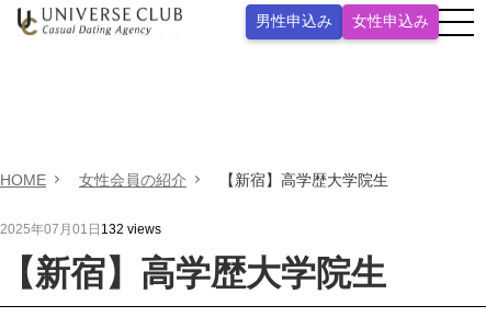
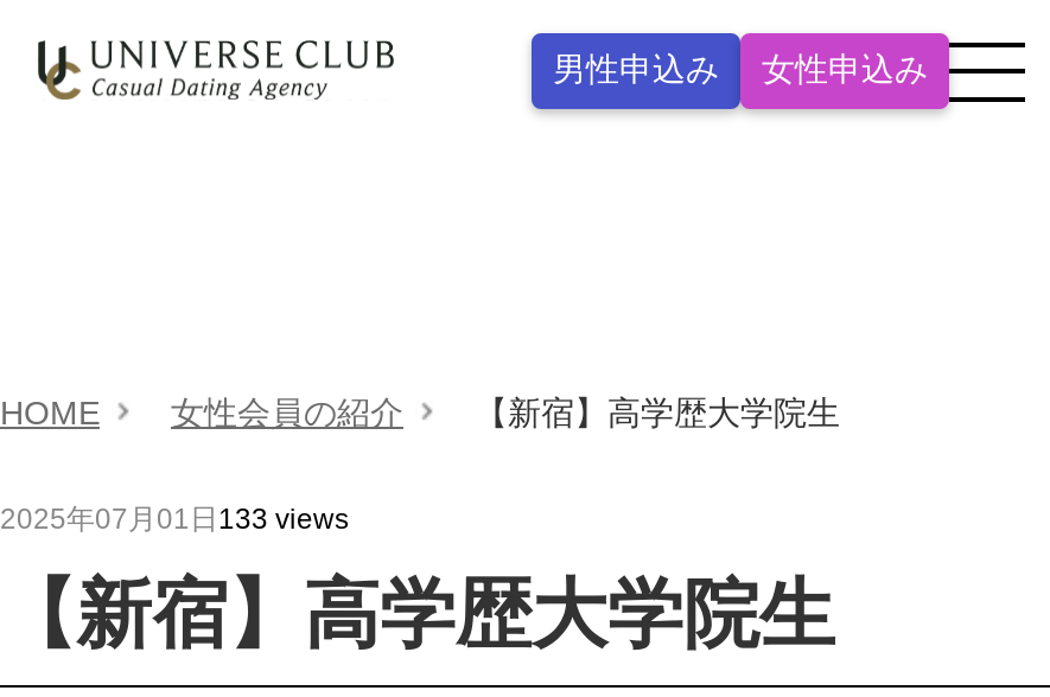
[0,222,161,237] 2025年07月01日 132 views -> [0,503,349,536] 2025年07月01日 133 views

